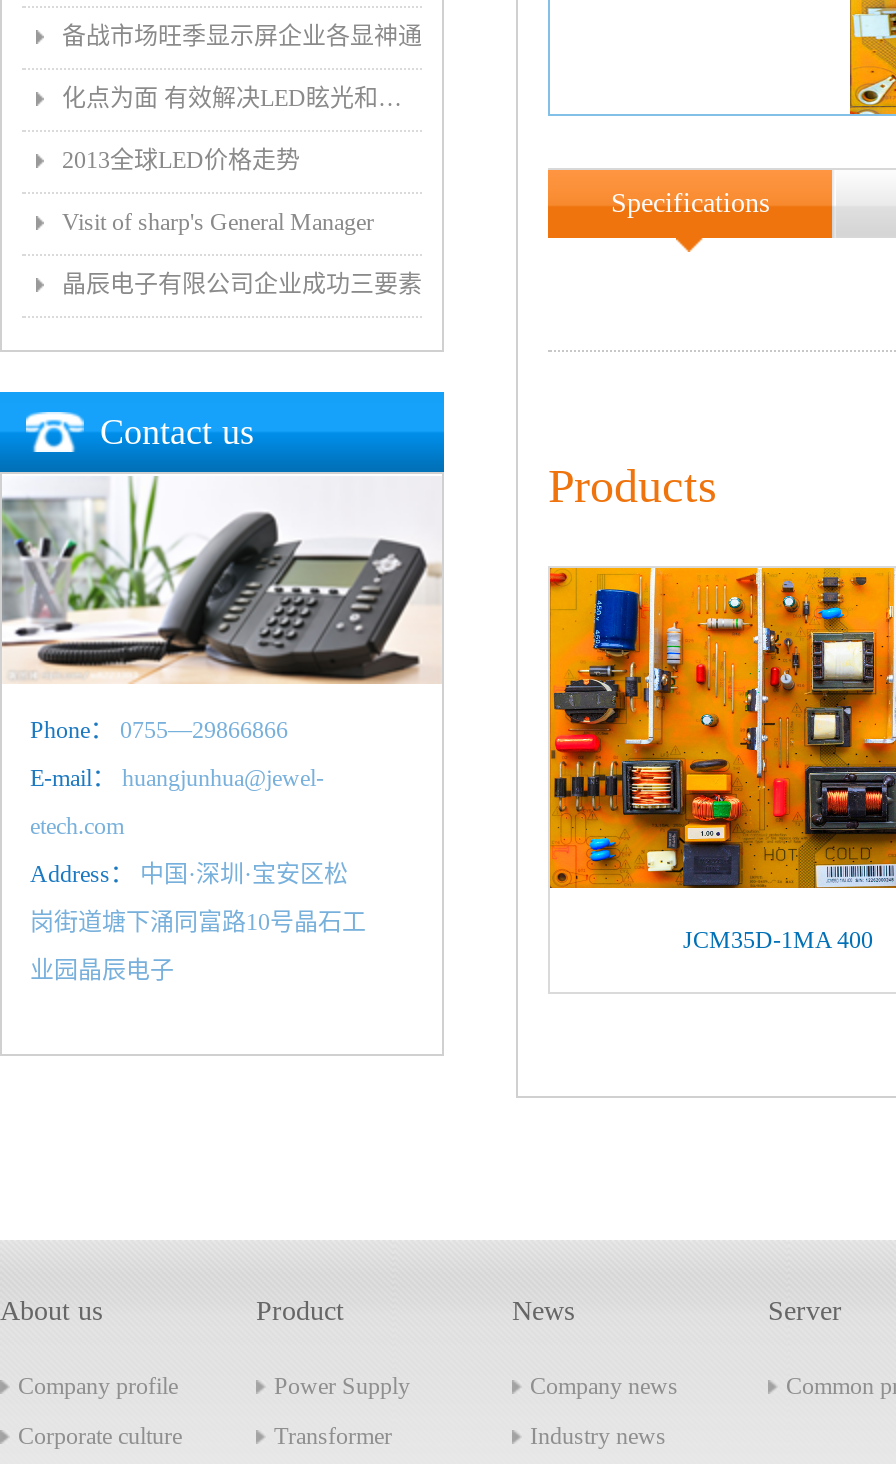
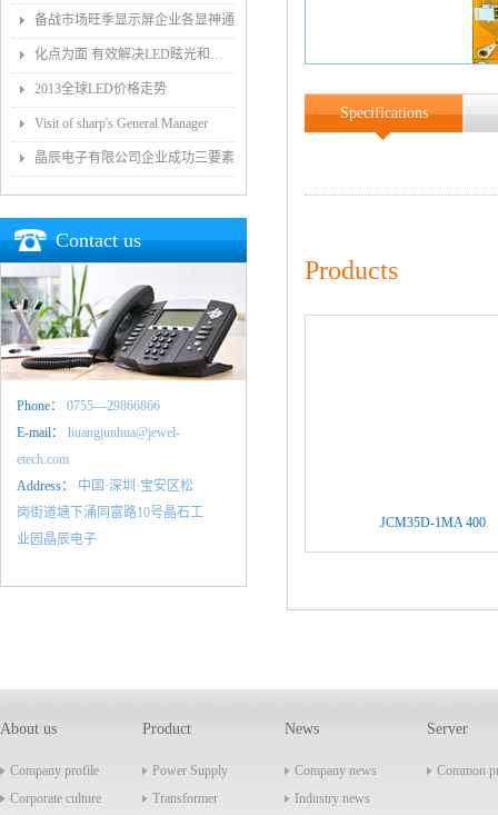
[548,566,890,890] [image] -> none

